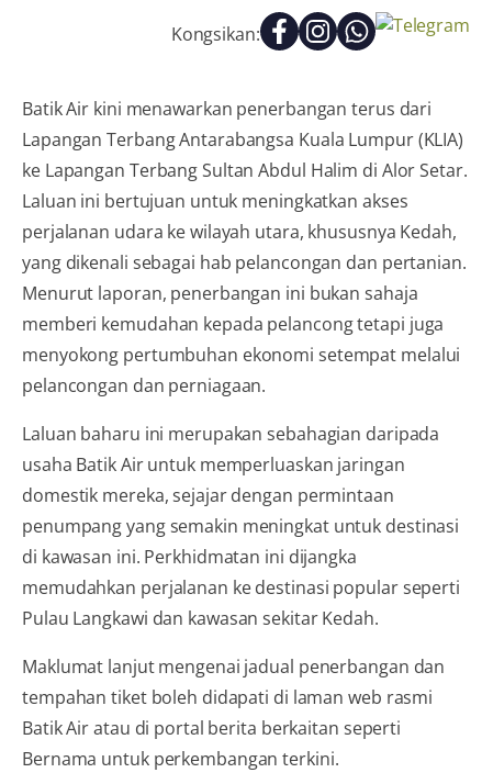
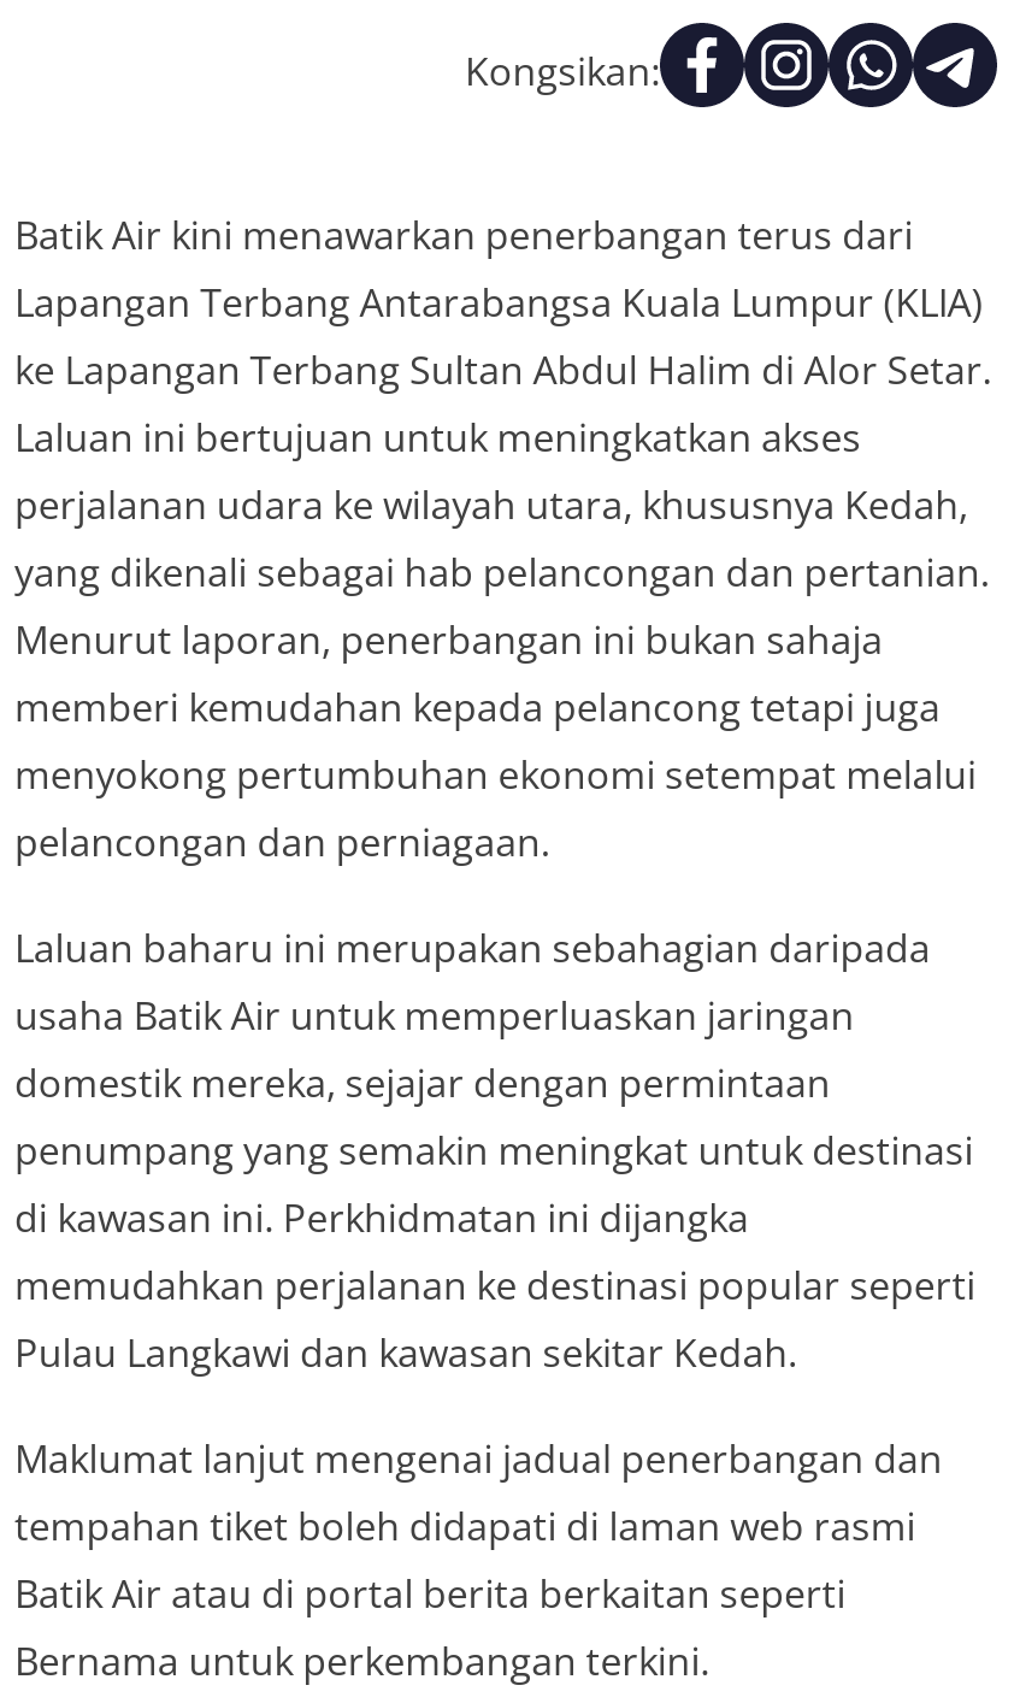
[307,11,470,52] [image] -> [648,20,1000,110] [image]

